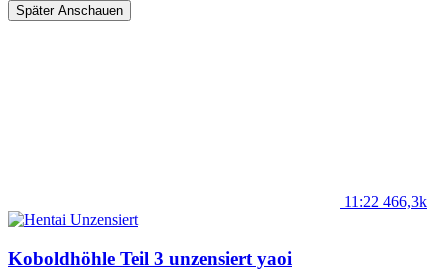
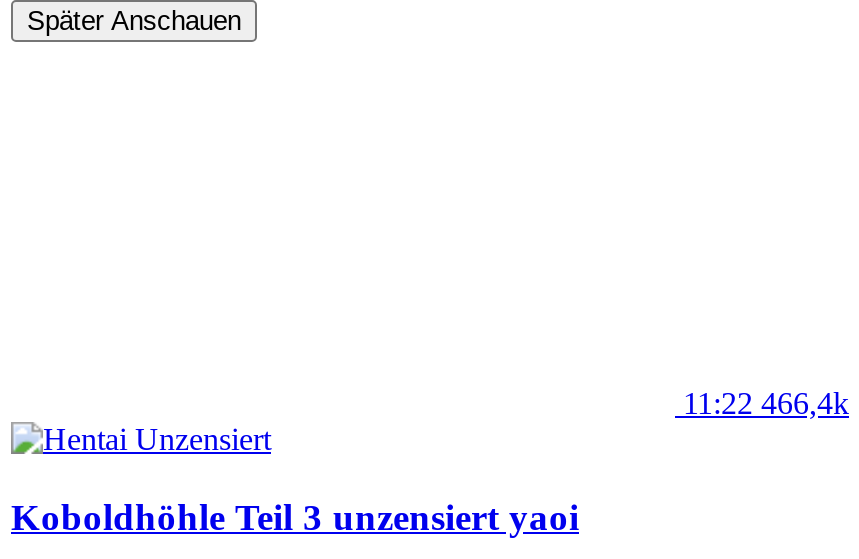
[344,193,427,210] 11:22 466,3k -> [683,386,849,420] 11:22 466,4k

